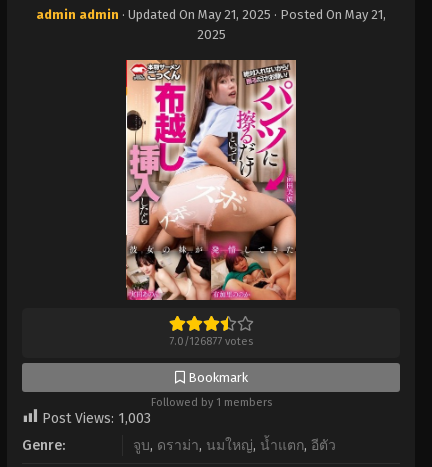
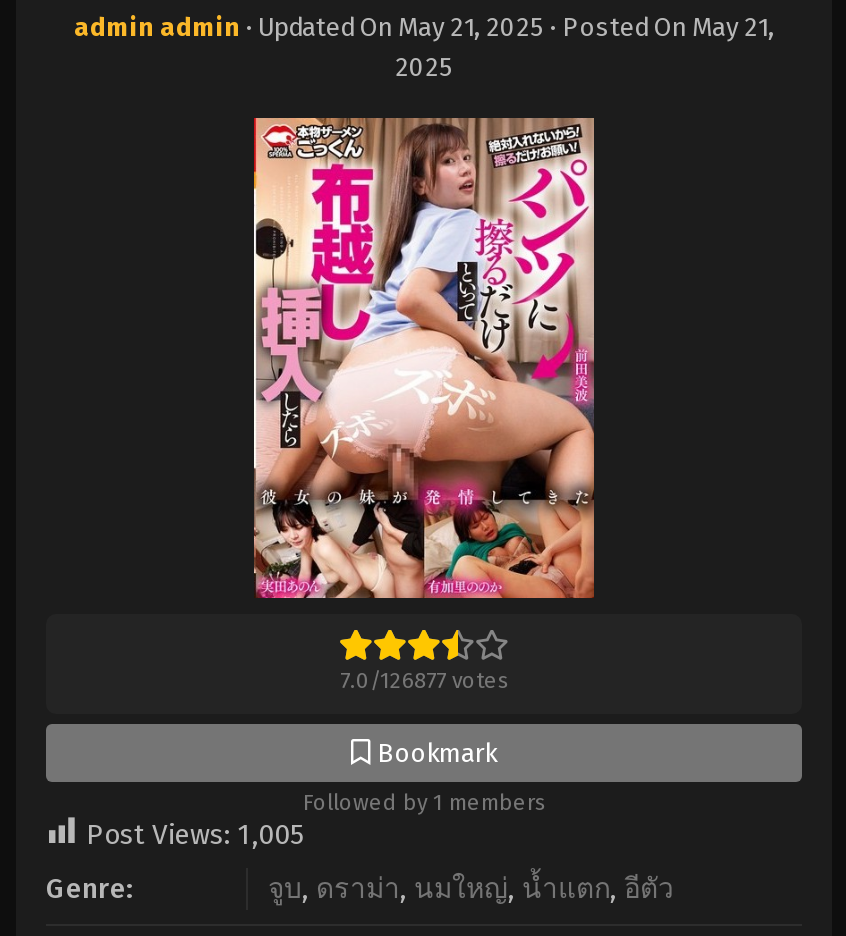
[42,410,151,427] Post Views: 1,003 -> [86,818,304,852] Post Views: 1,005

